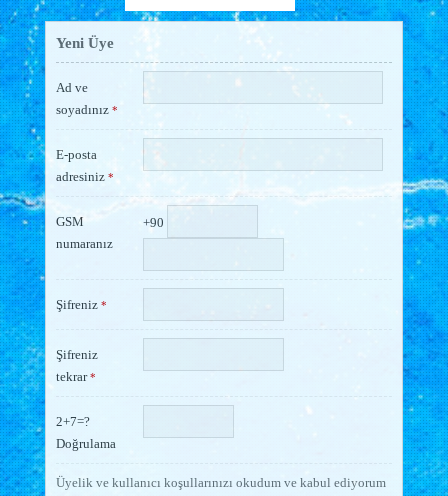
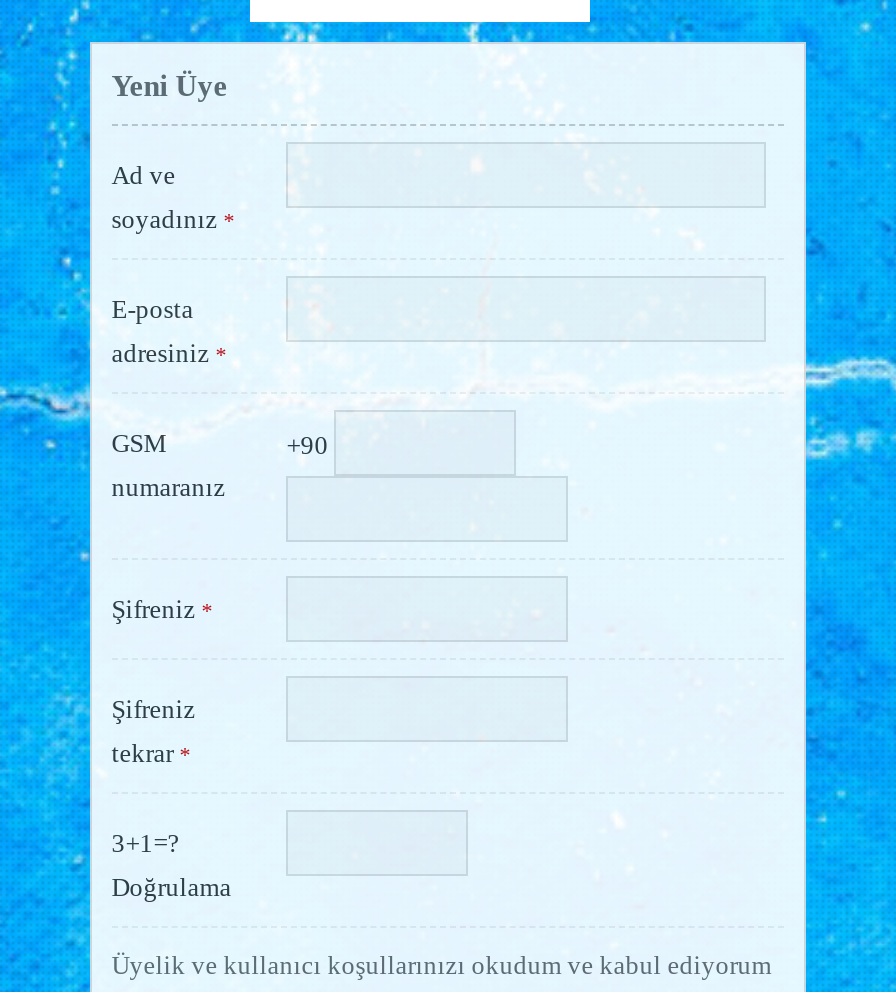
[56,414,90,429] 2+7=? -> [112,828,180,858] 3+1=?

